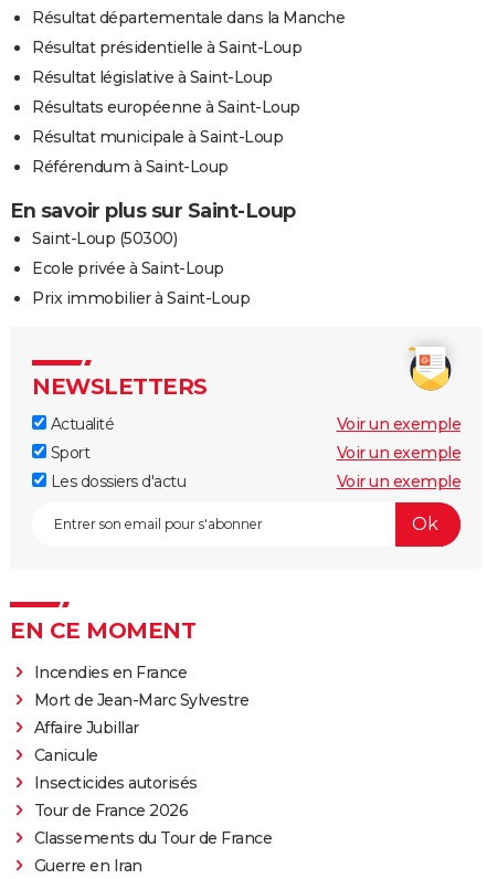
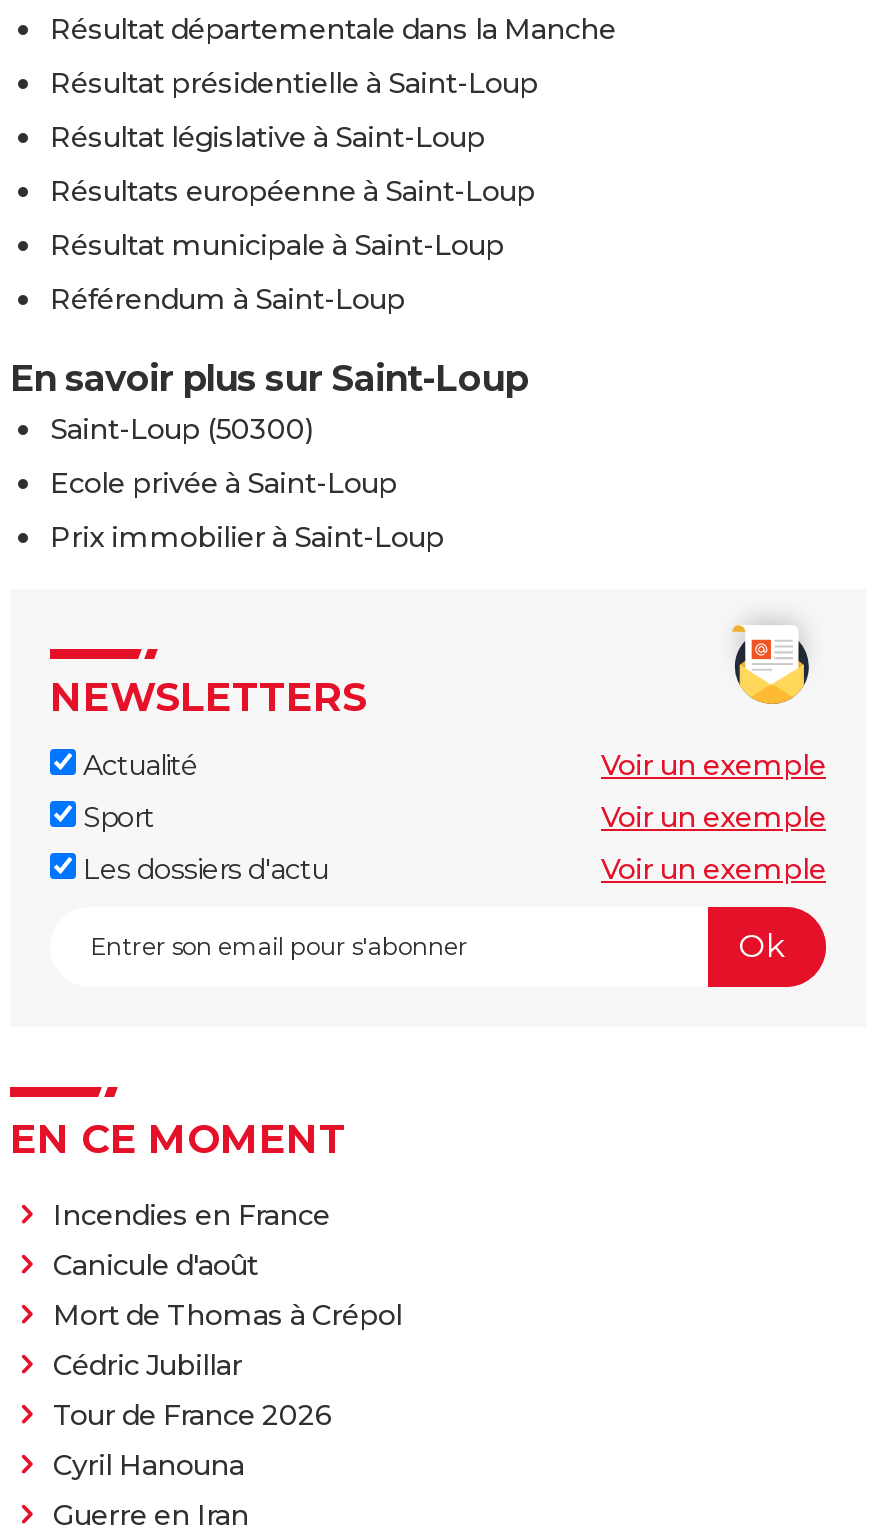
[34,690,248,792] Mort de Jean-Marc Sylvestre | Affaire Jubillar | Canicule | Insecticides autorisés -> [53,1246,402,1382] Canicule d'août | Mort de Thomas à Crépol | Cédric Jubillar
[34,828,272,848] Classements du Tour de France -> [53,1446,244,1482] Cyril Hanouna

